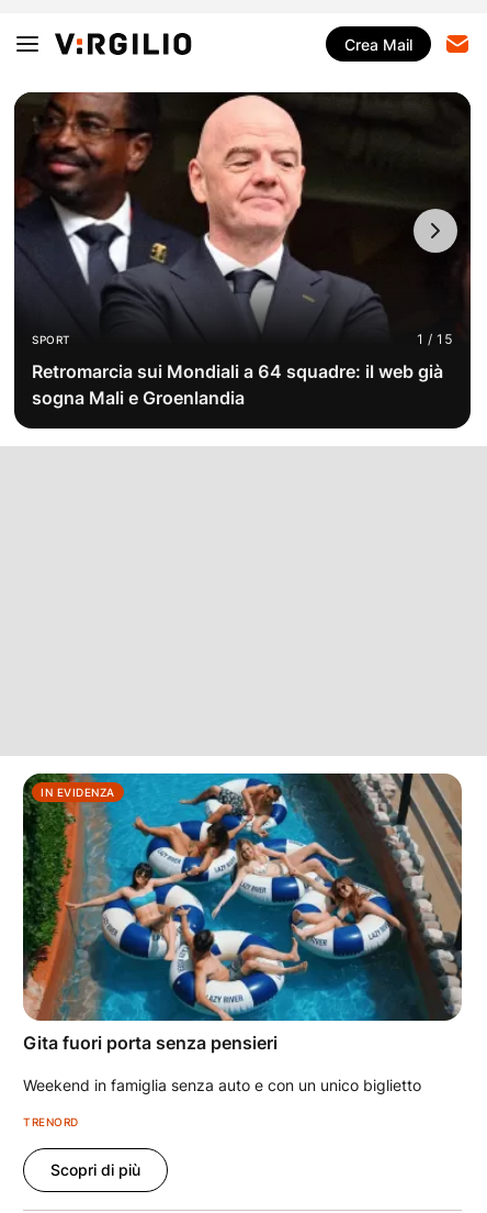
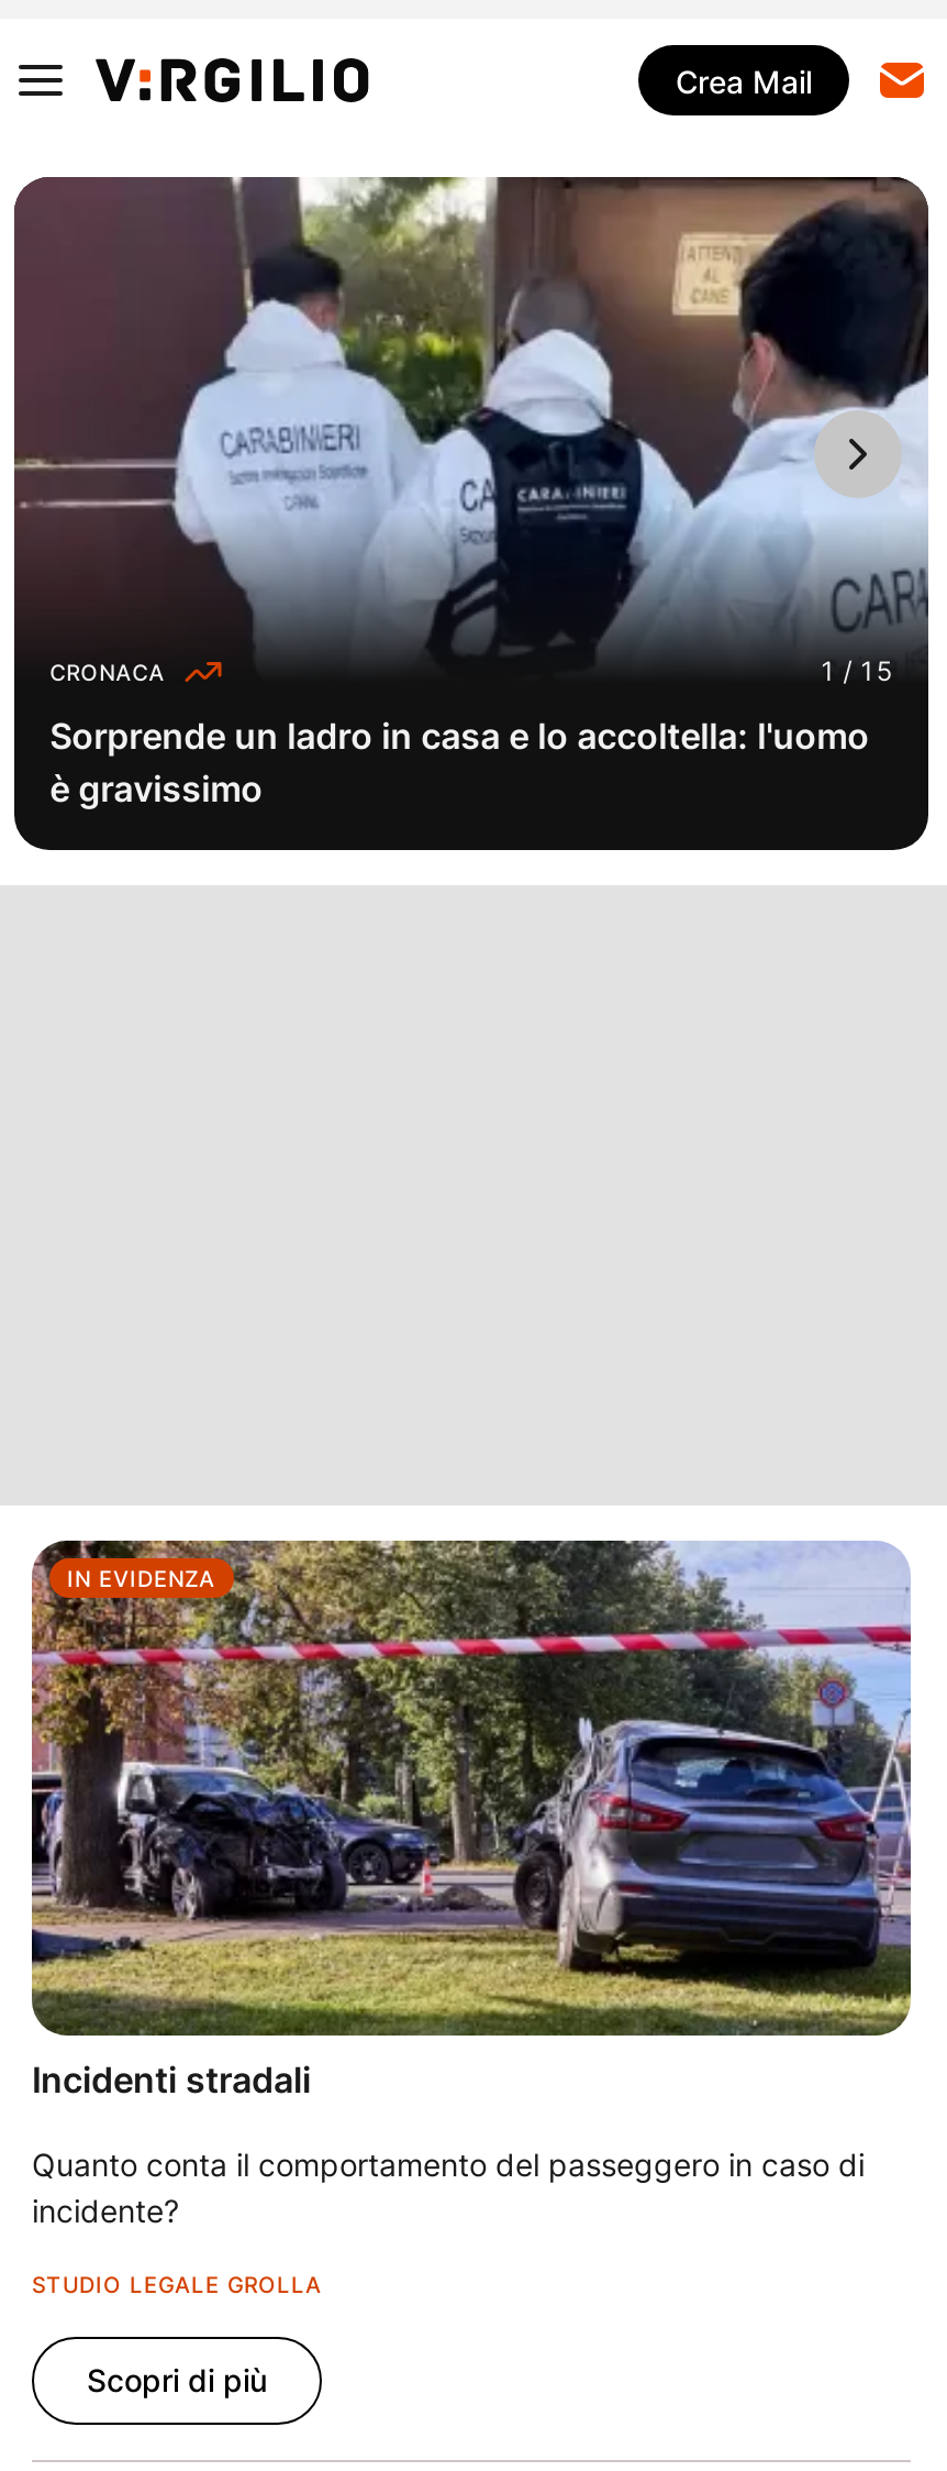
[14,91,472,346] [image] | SPORT -> [14,175,931,684] [image] | CRONACA
[32,361,443,409] Retromarcia sui Mondiali a 64 squadre: il web già | sogna Mali e Groenlandia -> [50,714,869,811] Sorprende un ladro in casa e lo accoltella: l'uomo | è gravissimo
[22,772,463,1053] [image] | Gita fuori porta senza pensieri -> [30,1538,913,2101] [image] | Incidenti stradali
[23,1075,421,1094] Weekend in famiglia senza auto e con un unico biglietto -> [32,2145,865,2228] Quanto conta il comportamento del passeggero in caso di | incidente?
[23,1115,78,1128] TRENORD -> [32,2270,322,2297] STUDIO LEGALE GROLLA

